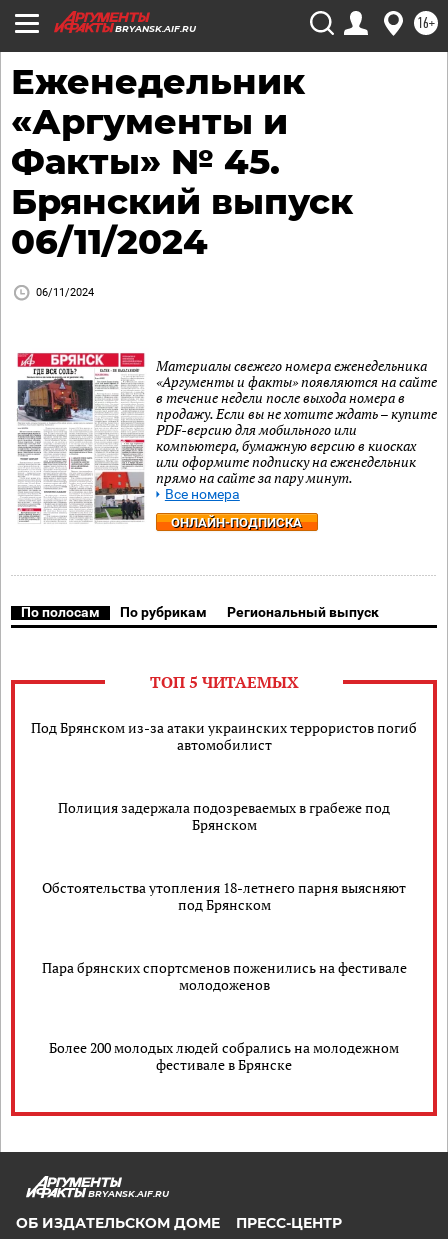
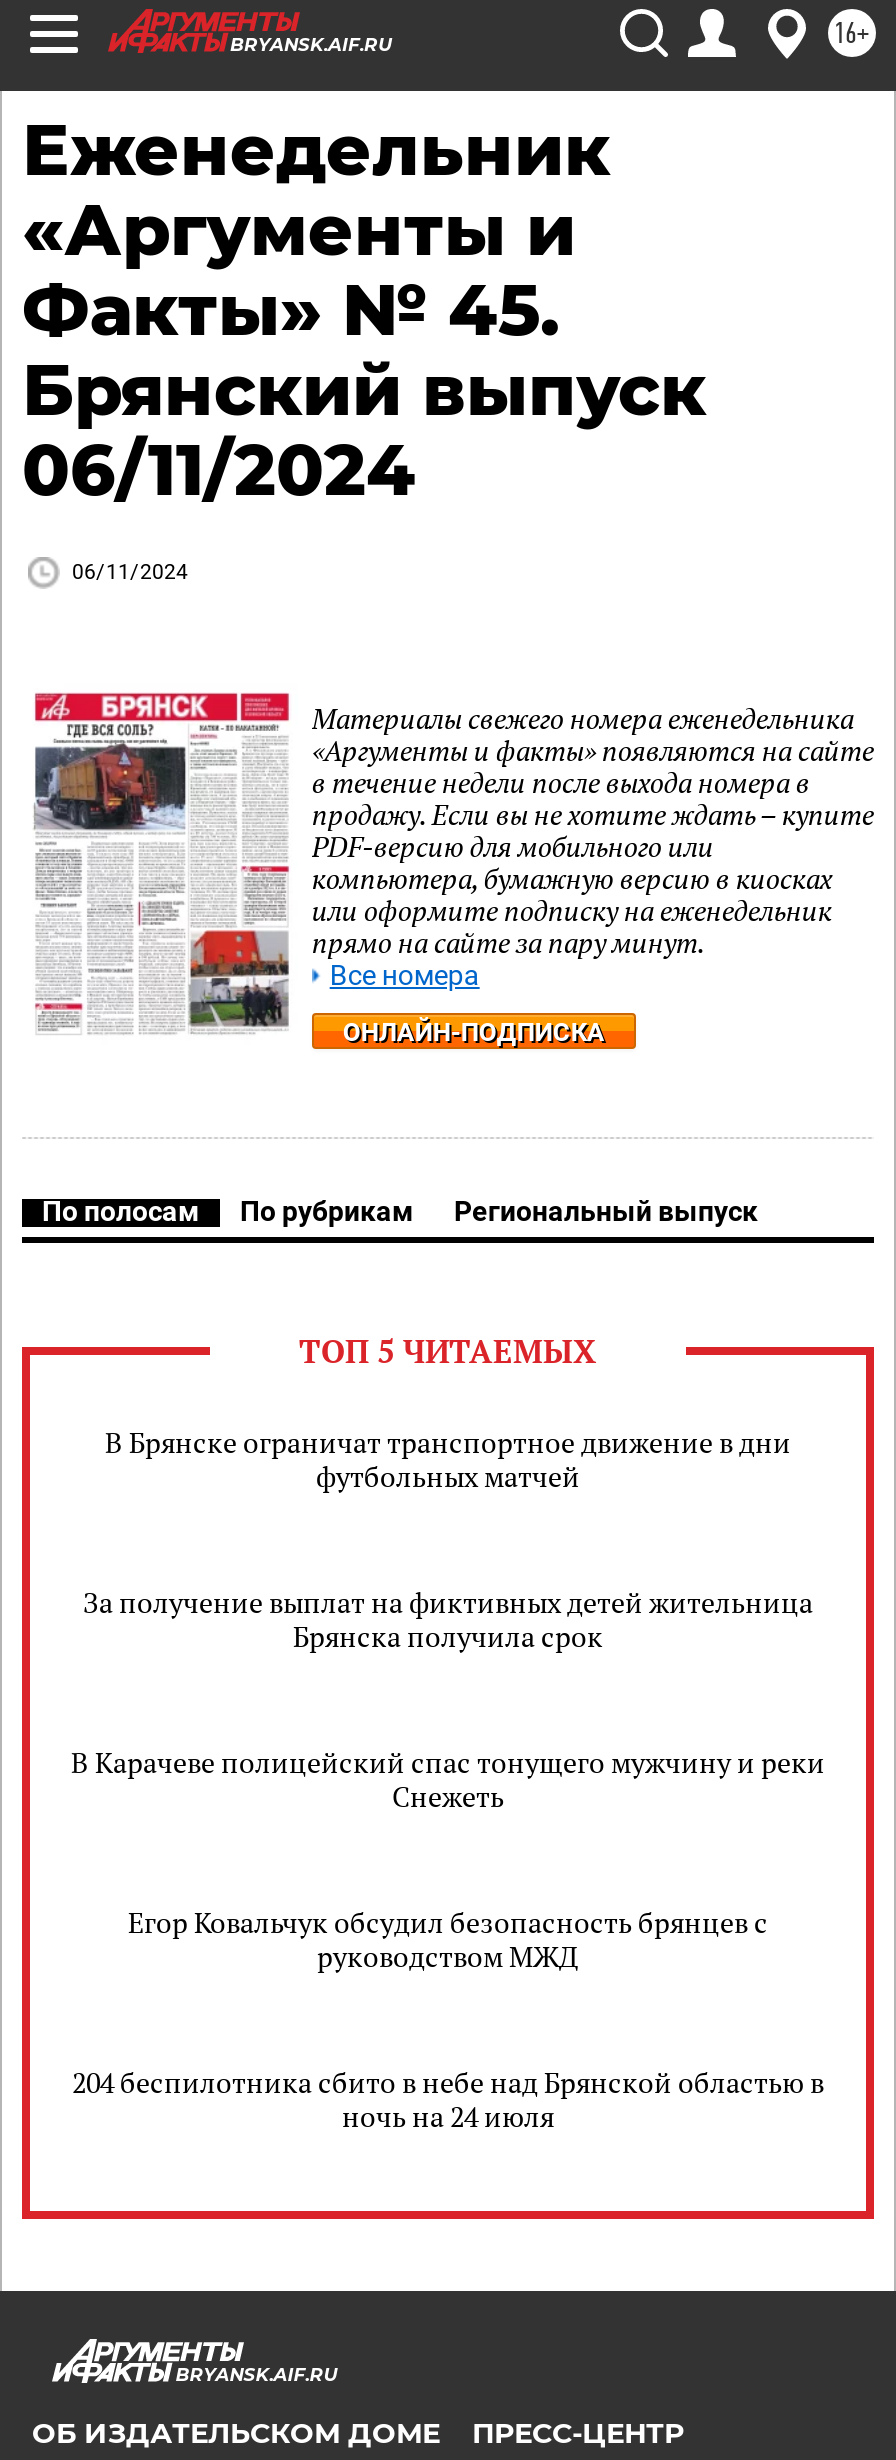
[31,718,417,754] Под Брянском из-за атаки украинских террористов погиб | автомобилист -> [105,1423,791,1495] В Брянске ограничат транспортное движение в дни | футбольных матчей
[58,798,390,834] Полиция задержала подозреваемых в грабеже под | Брянском -> [83,1583,813,1655] За получение выплат на фиктивных детей жительница | Брянска получила срок
[42,878,406,914] Обстоятельства утопления 18-летнего парня выясняют | под Брянском -> [71,1743,825,1815] В Карачеве полицейский спас тонущего мужчину и реки | Снежеть
[41,958,406,994] Пара брянских спортсменов поженились на фестивале | молодоженов -> [128,1903,768,1975] Егор Ковальчук обсудил безопасность брянцев с | руководством МЖД
[49,1038,399,1074] Более 200 молодых людей собрались на молодежном | фестивале в Брянске -> [72,2063,824,2135] 204 беспилотника сбито в небе над Брянской областью в | ночь на 24 июля

